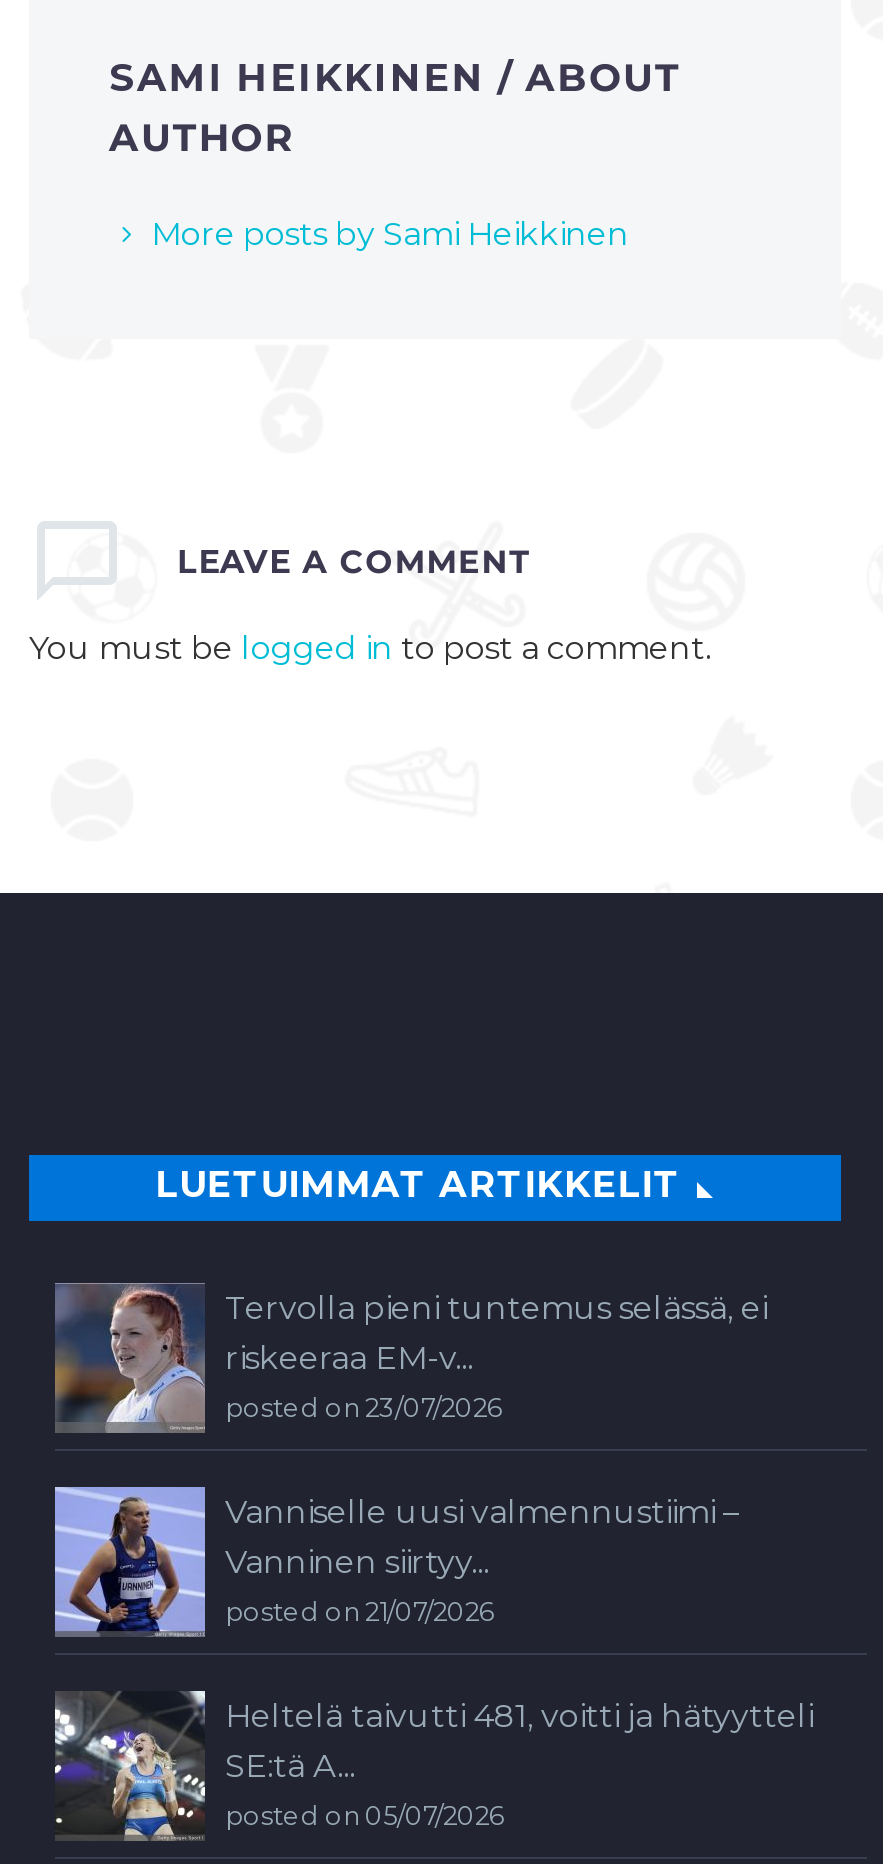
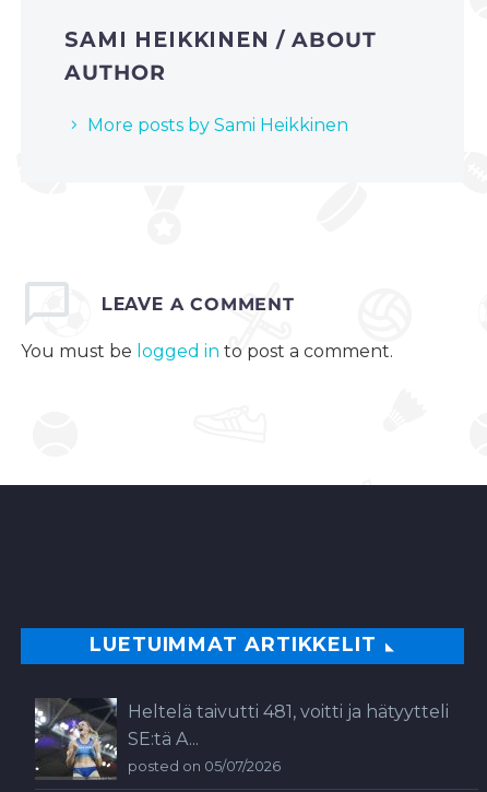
[55,1283,767,1626] [image] | Tervolla pieni tuntemus selässä, ei | riskeeraa EM-v... | posted on 23/07/2026 | Vanniselle uusi valmennustiimi – | Vanninen siirtyy... | posted on 21/07/2026 -> none
[53,1485,197,1639] [image] -> none

